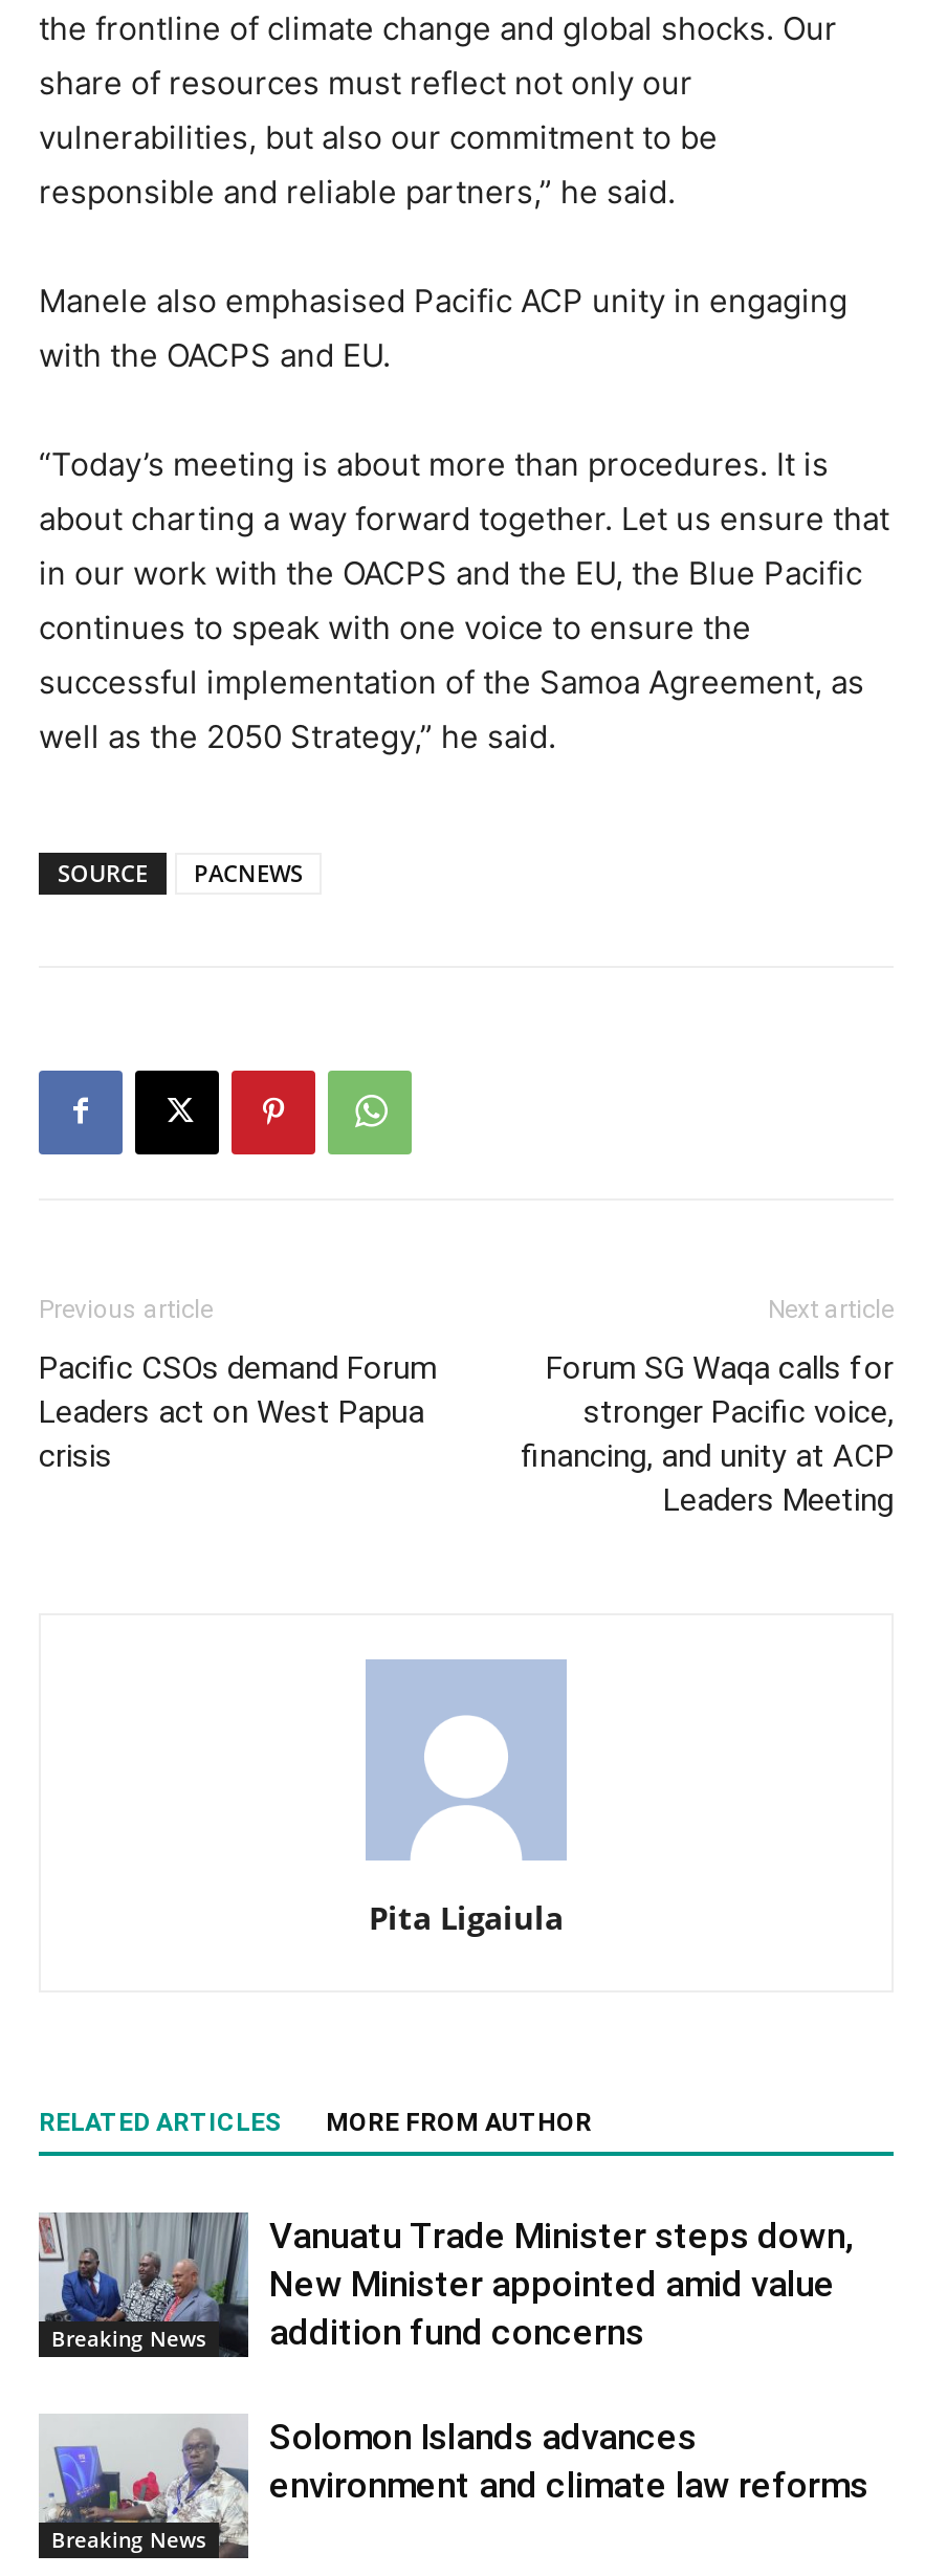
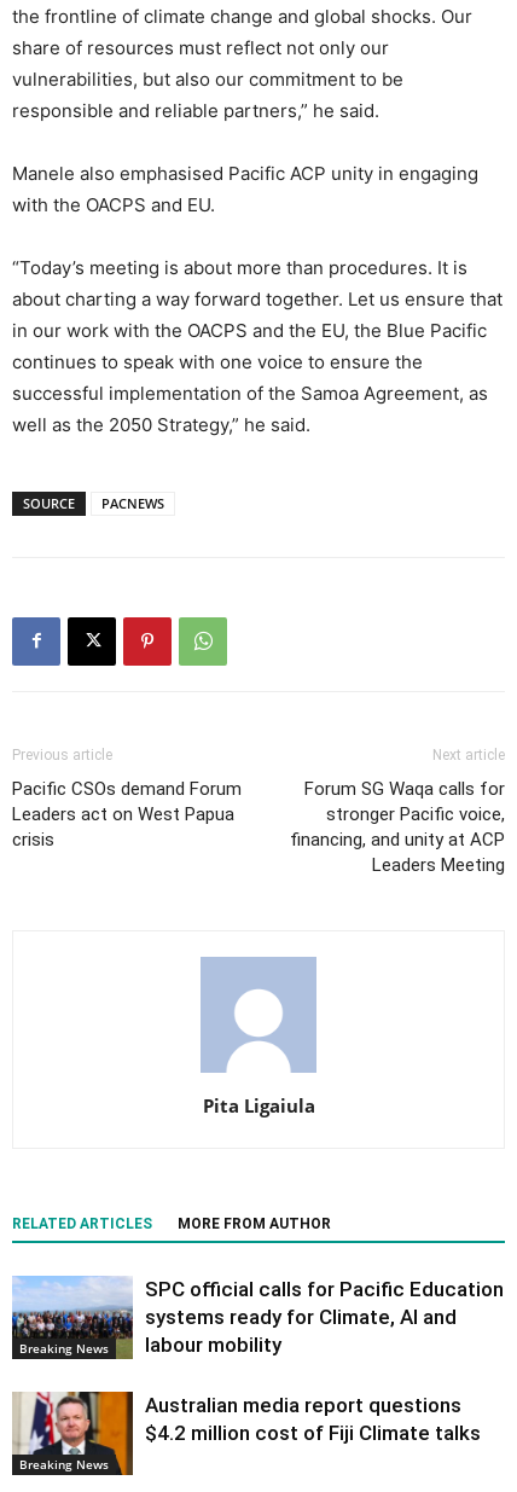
[37,2210,854,2359] [image] | Vanuatu Trade Minister steps down, | New Minister appointed amid value | addition fund concerns -> [11,1276,504,1359] [image] | SPC official calls for Pacific Education | systems ready for Climate, AI and | labour mobility
[43,2414,868,2558] [image] | Solomon Islands advances | environment and climate law reforms -> [13,1391,481,1476] [image] | Australian media report questions | $4.2 million cost of Fiji Climate talks

